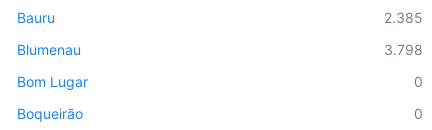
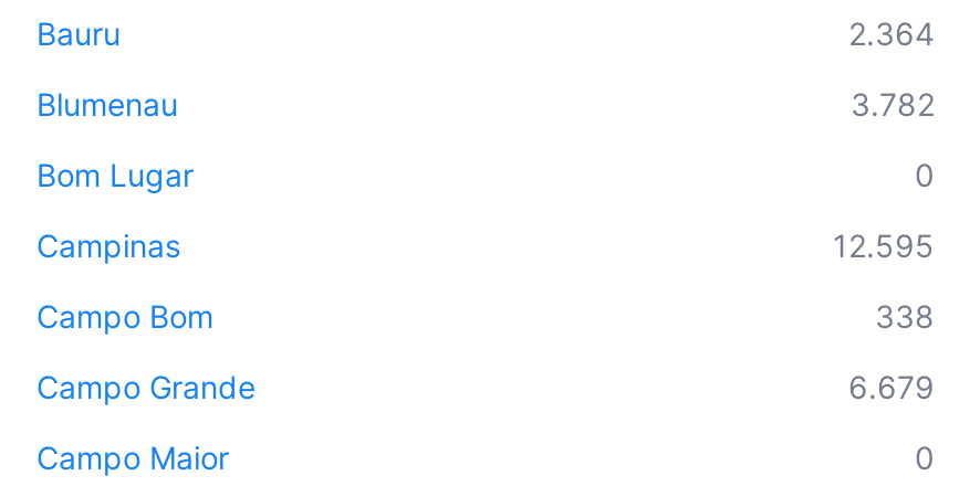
[384,9,423,26] 2.385 -> [848,13,935,51] 2.364
[384,41,423,58] 3.798 -> [851,84,935,122] 3.782
[17,105,83,122] Boqueirão -> [37,226,935,475] Campinas | 12.595 | Campo Bom | 338 | Campo Grande | 6.679 | Campo Maior

